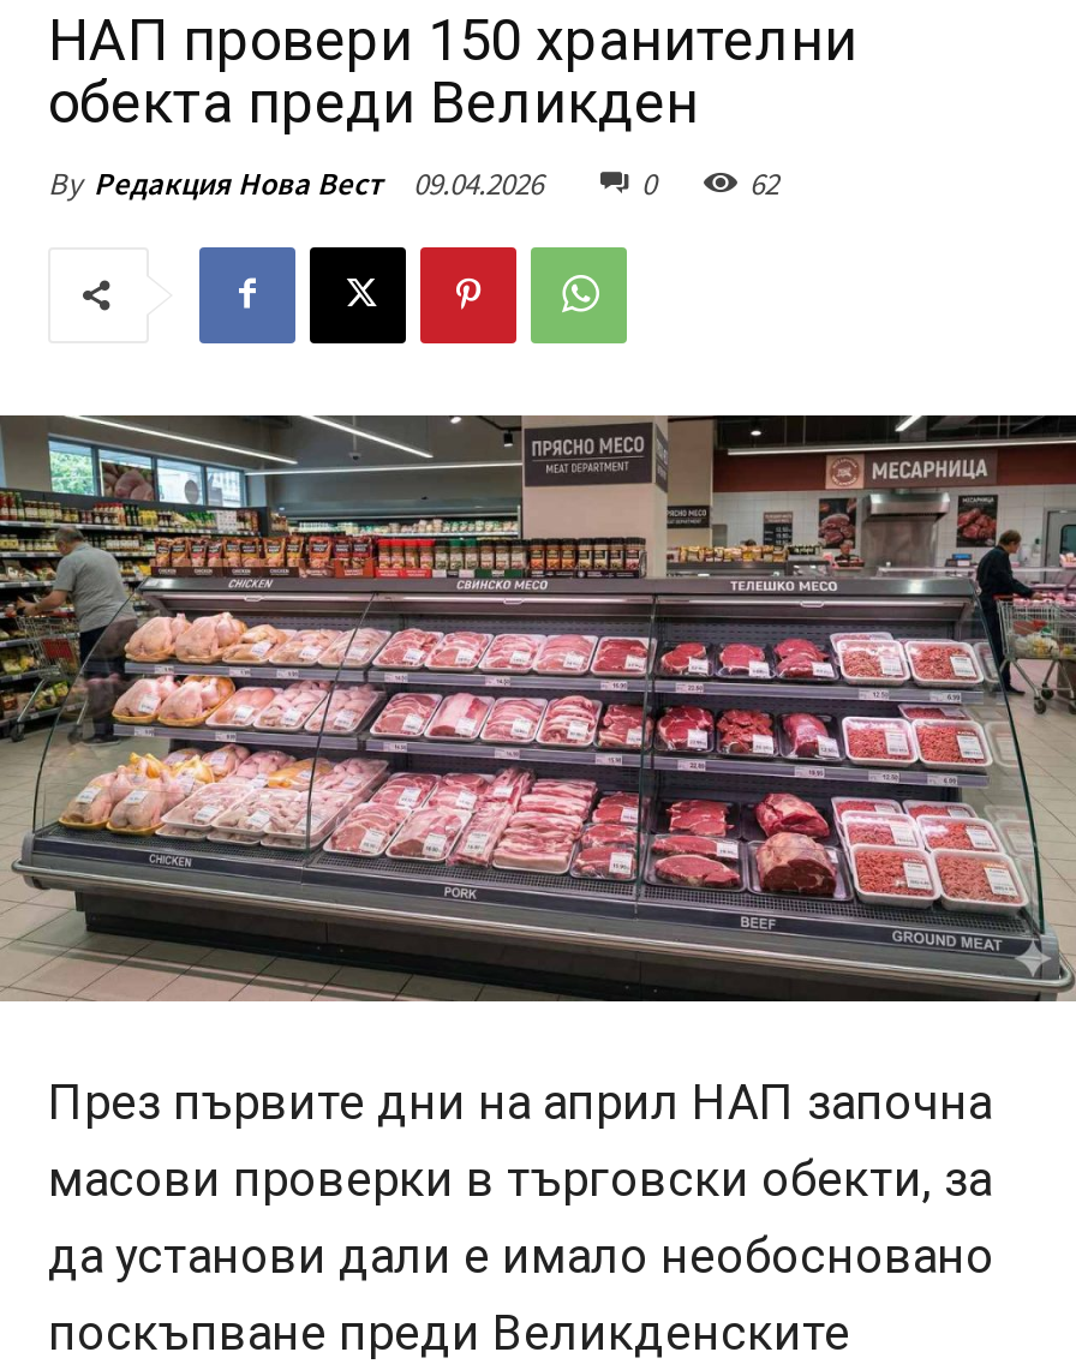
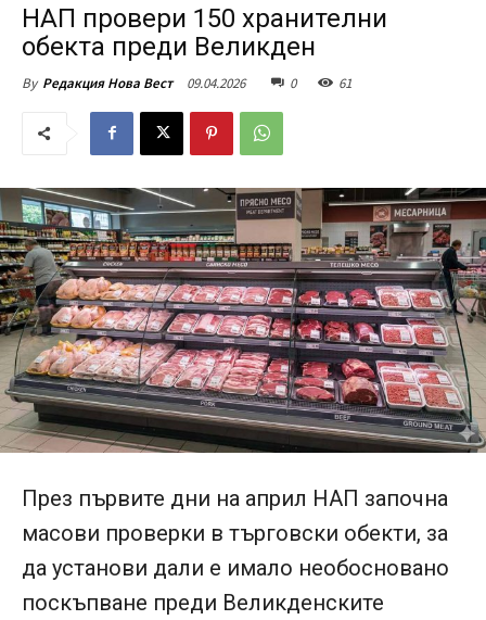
[749,162,778,203] 62 -> [338,73,351,92] 61

